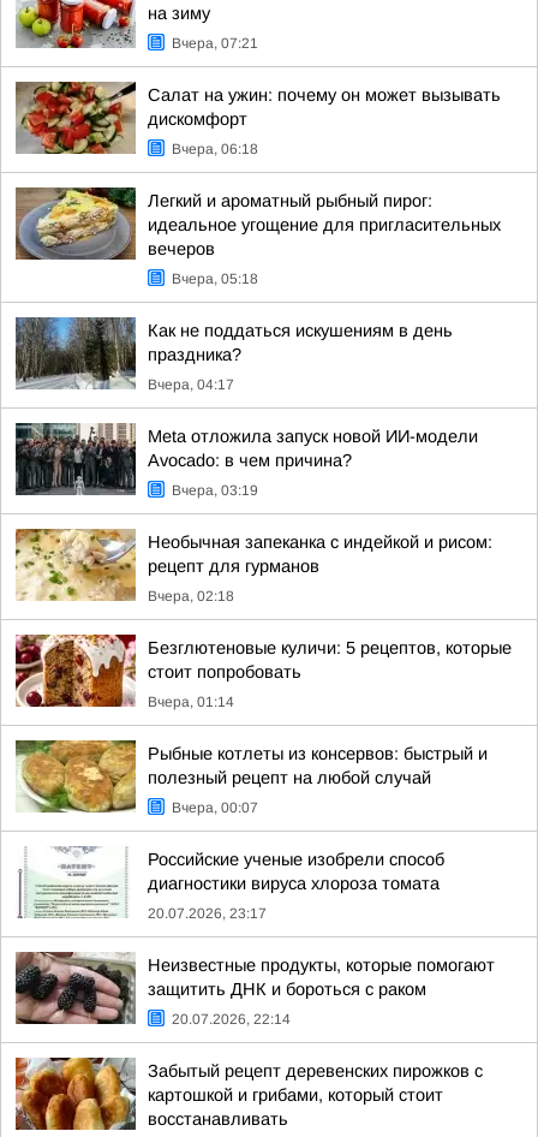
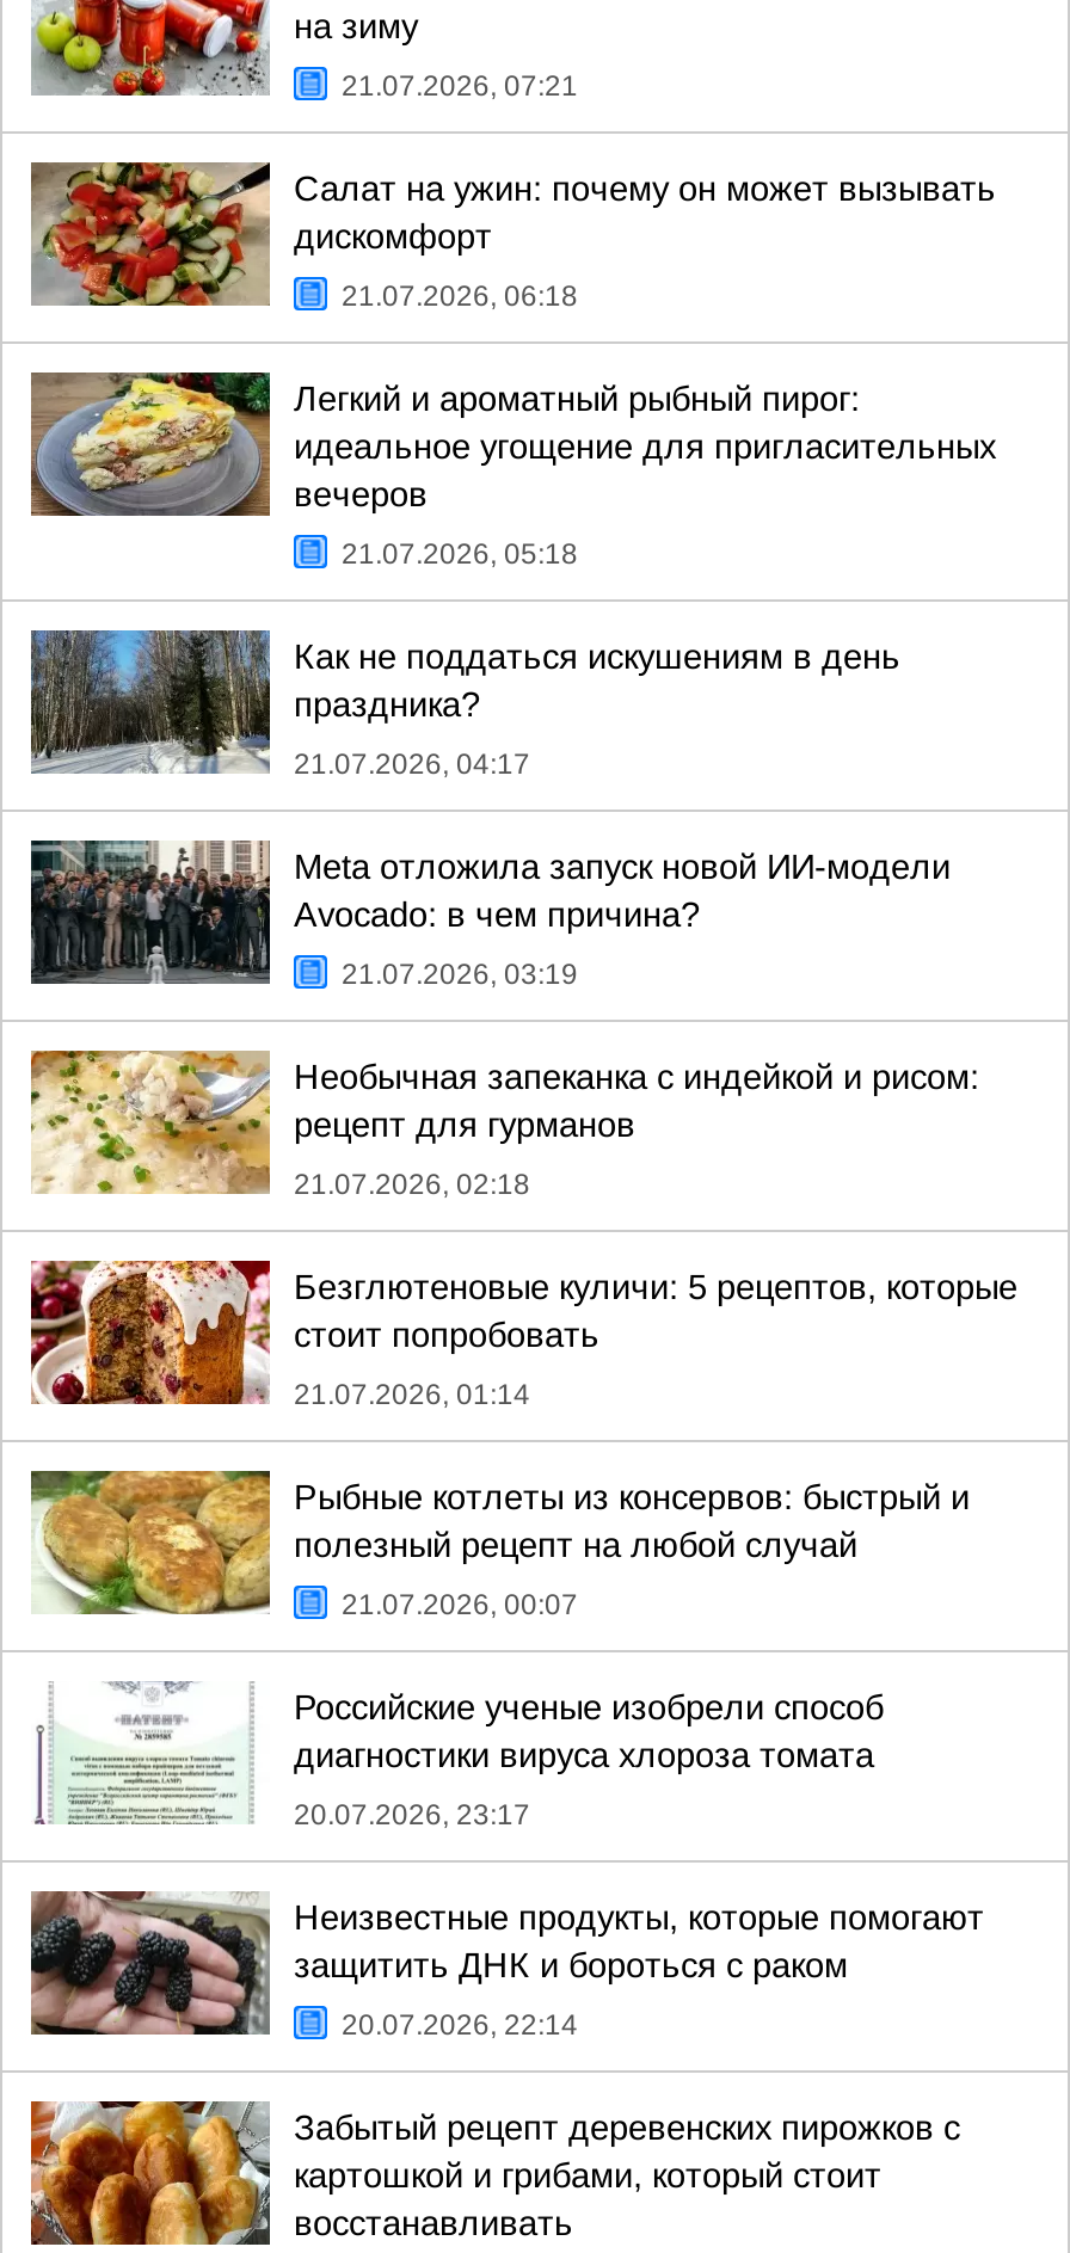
[172,35,258,52] Вчера, 07:21 -> [342,69,578,103] 21.07.2026, 07:21
[172,141,258,157] Вчера, 06:18 -> [342,279,578,313] 21.07.2026, 06:18
[172,270,258,287] Вчера, 05:18 -> [342,537,578,571] 21.07.2026, 05:18
[148,376,234,393] Вчера, 04:17 -> [294,747,530,781] 21.07.2026, 04:17
[172,482,258,499] Вчера, 03:19 -> [342,958,578,991] 21.07.2026, 03:19
[148,588,234,605] Вчера, 02:18 -> [294,1168,530,1201] 21.07.2026, 02:18
[148,693,234,710] Вчера, 01:14 -> [294,1378,530,1411] 21.07.2026, 01:14
[172,799,258,816] Вчера, 00:07 -> [342,1588,578,1621] 21.07.2026, 00:07

